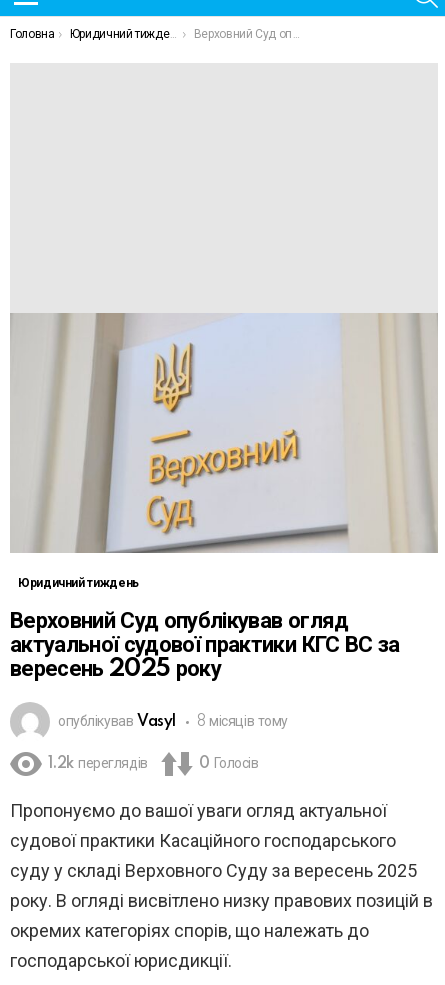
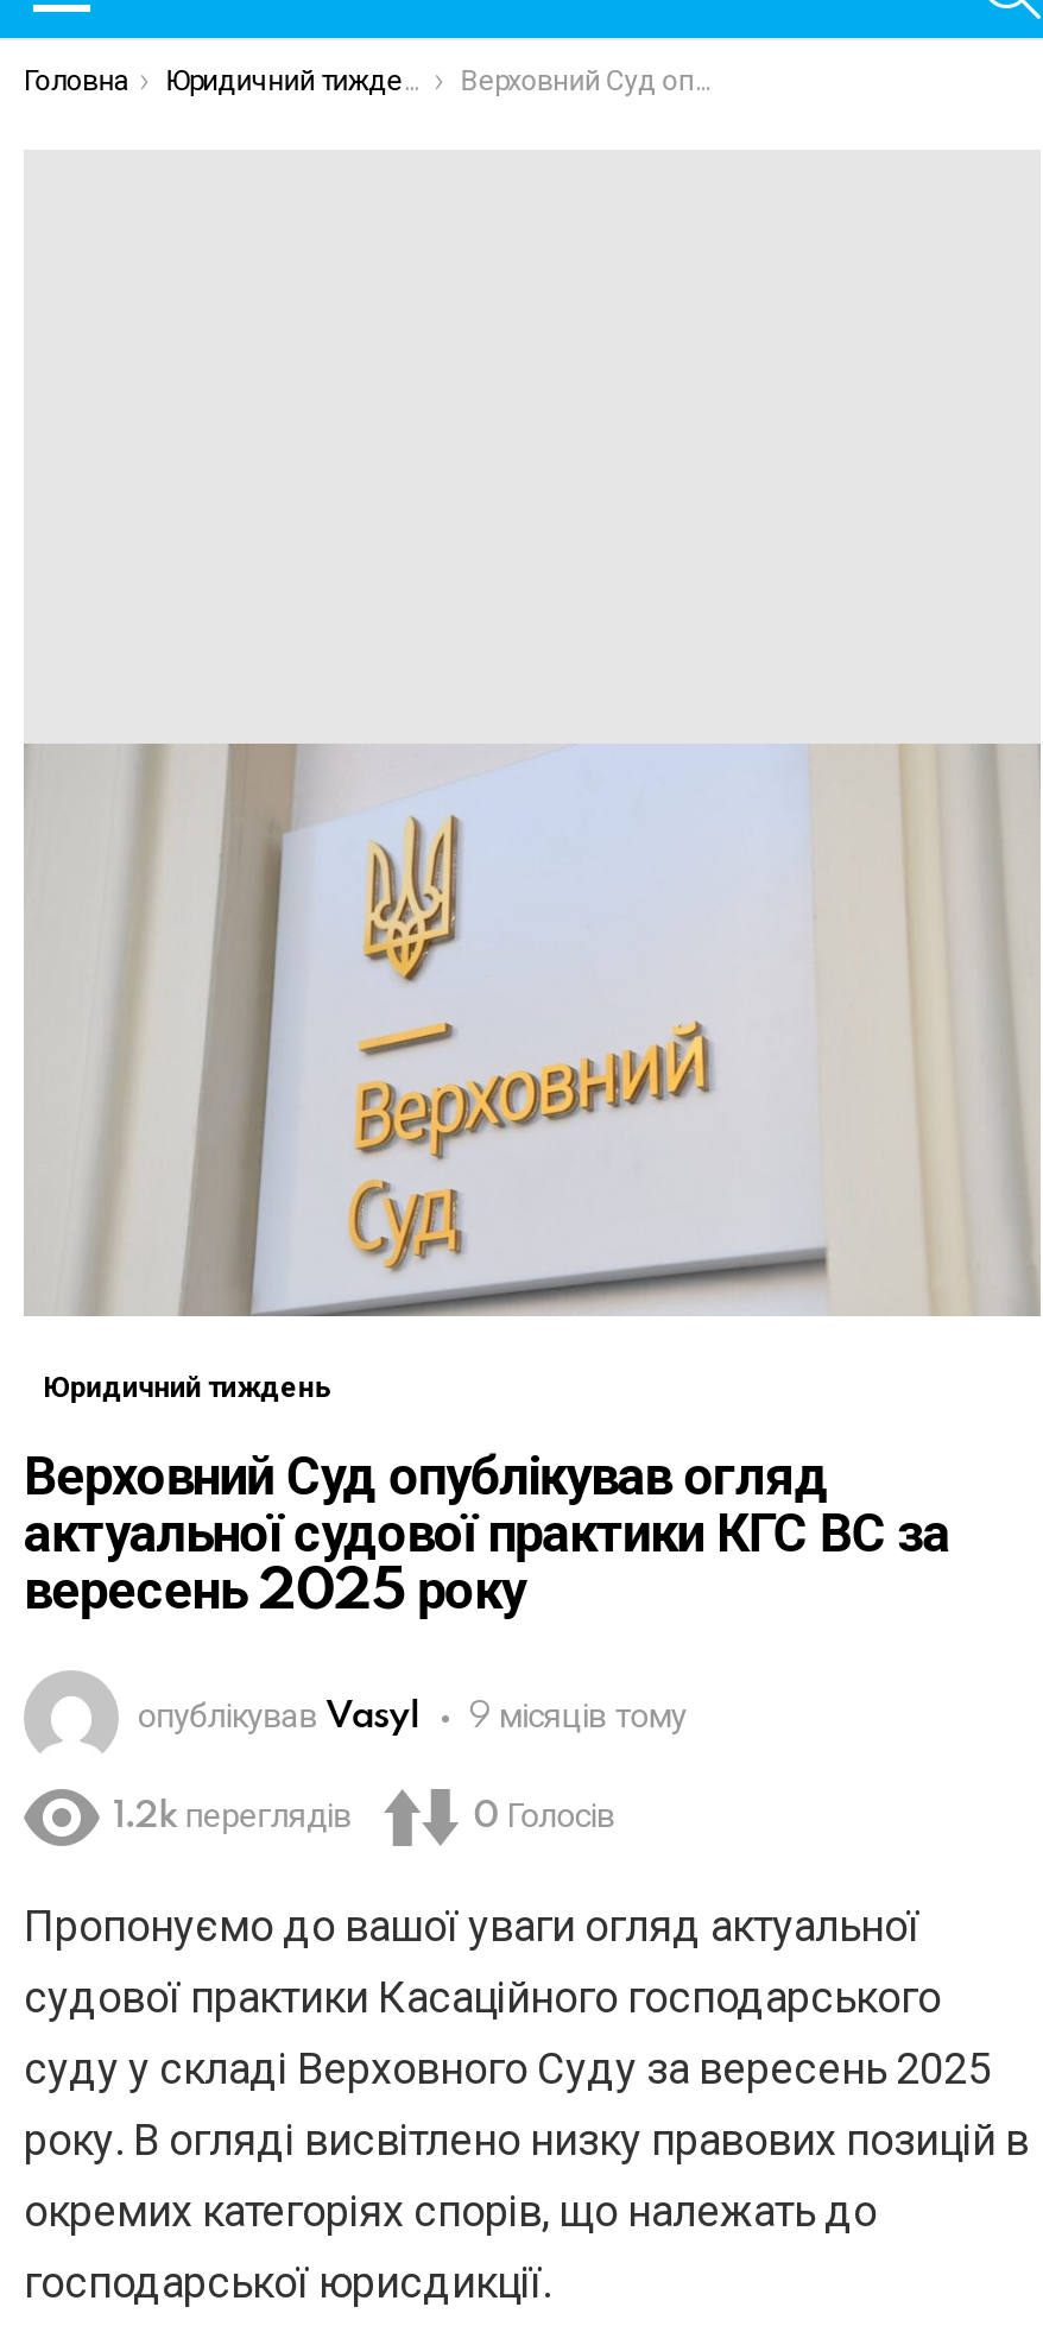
[58,714,288,730] опублікував Vasyl 8 місяців тому -> [138,1698,687,1736] опублікував Vasyl 9 місяців тому

